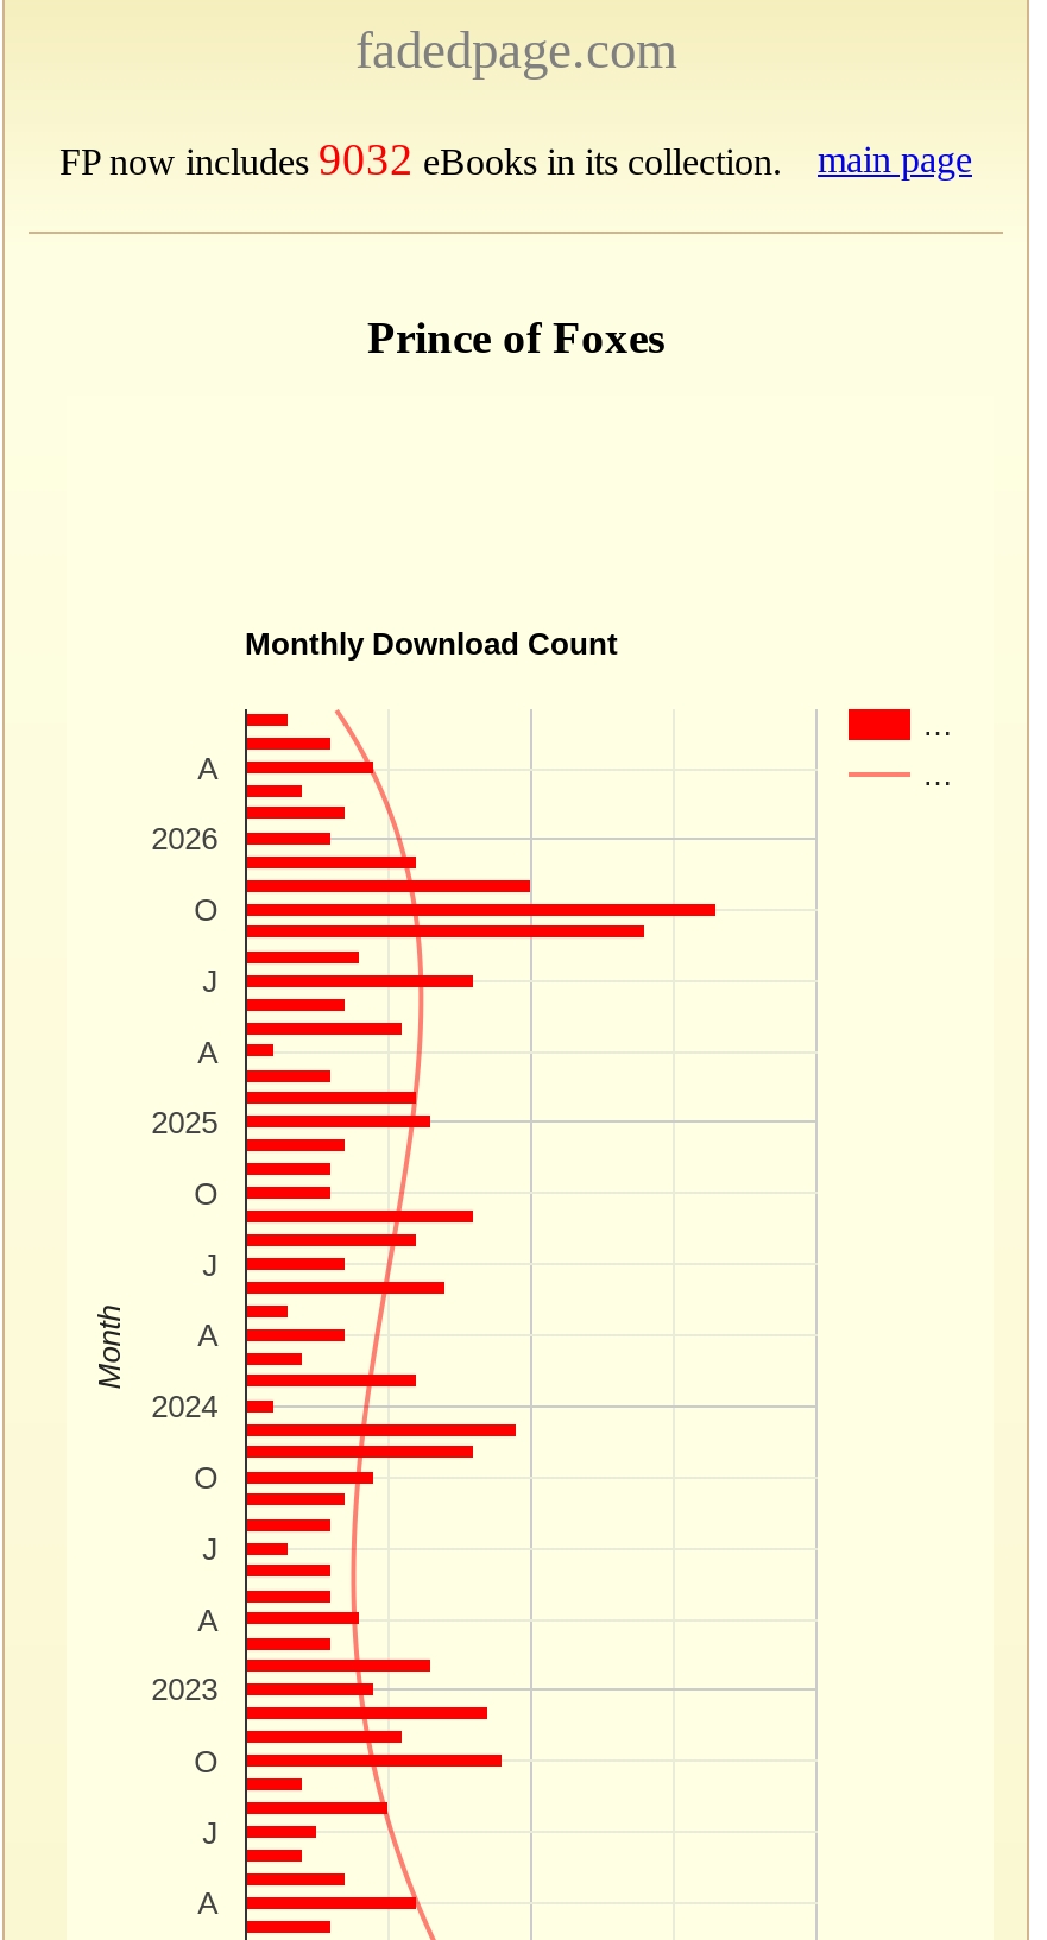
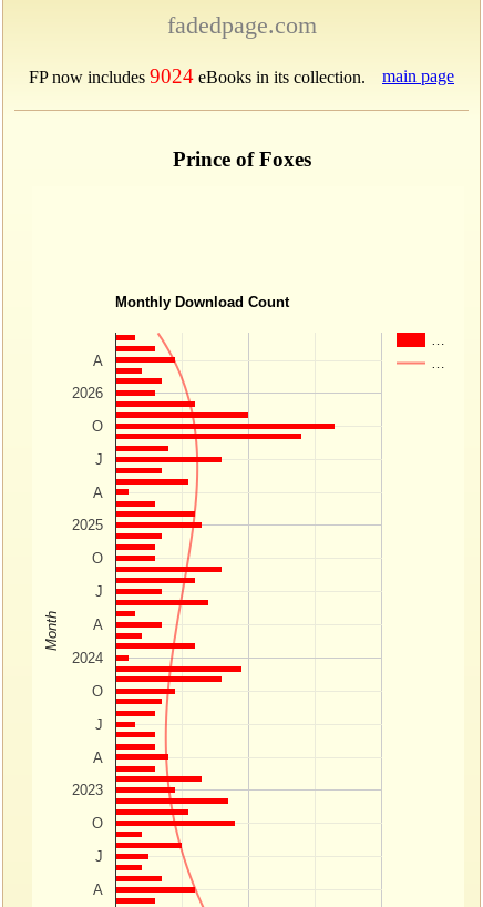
[59,134,782,184] FP now includes 9032 eBooks in its collection. -> [29,64,366,88] FP now includes 9024 eBooks in its collection.

